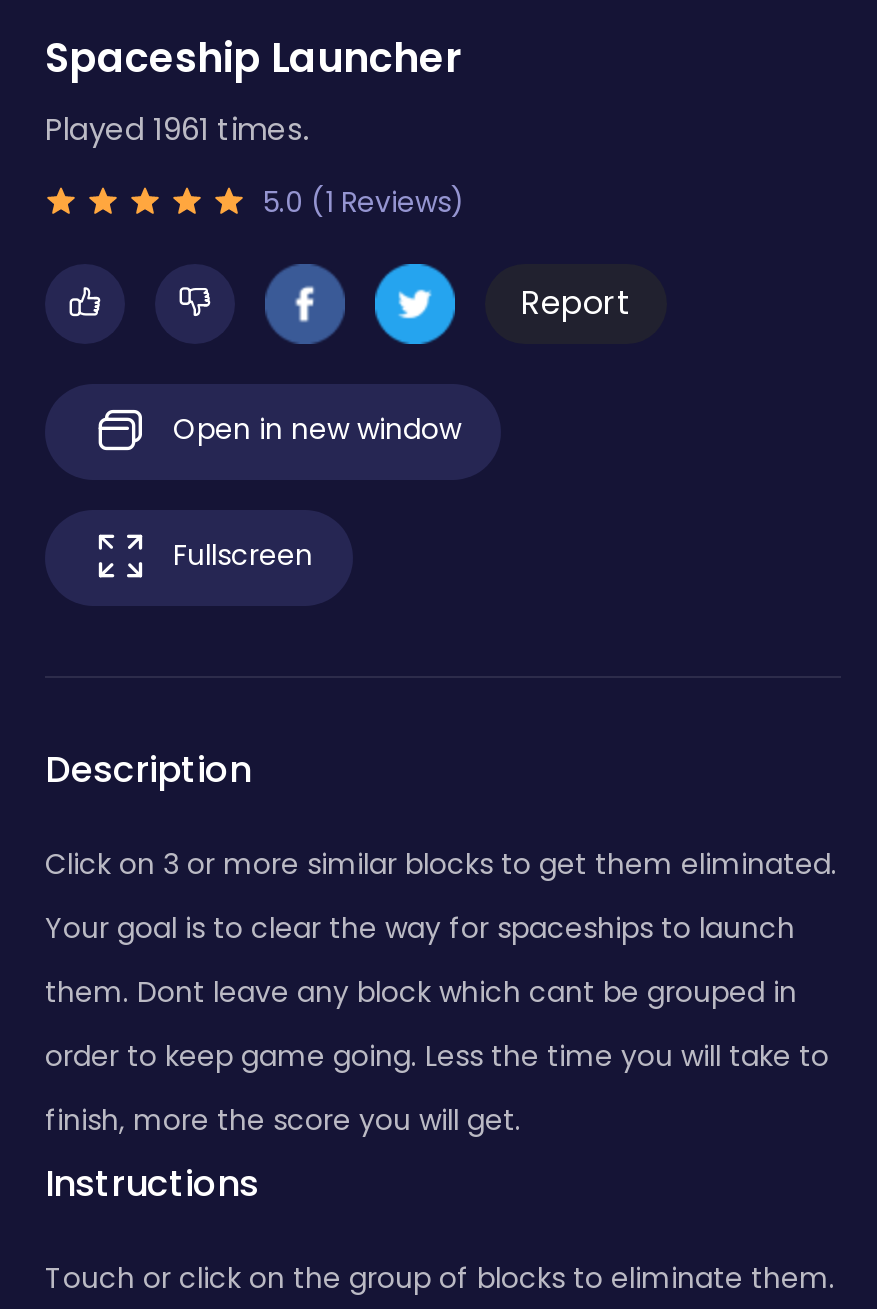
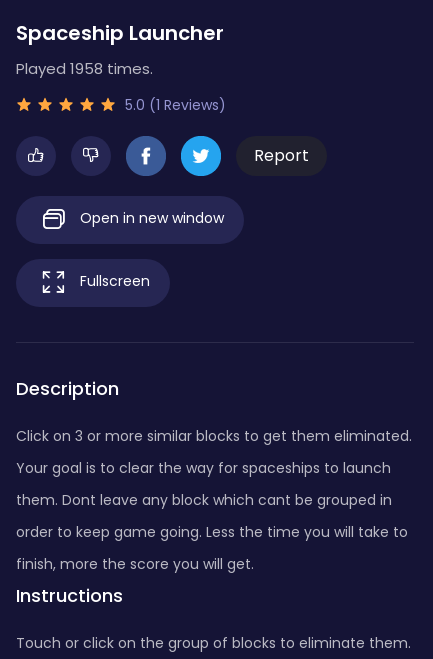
[45,108,309,150] Played 1961 times. -> [16,58,153,79] Played 1958 times.

